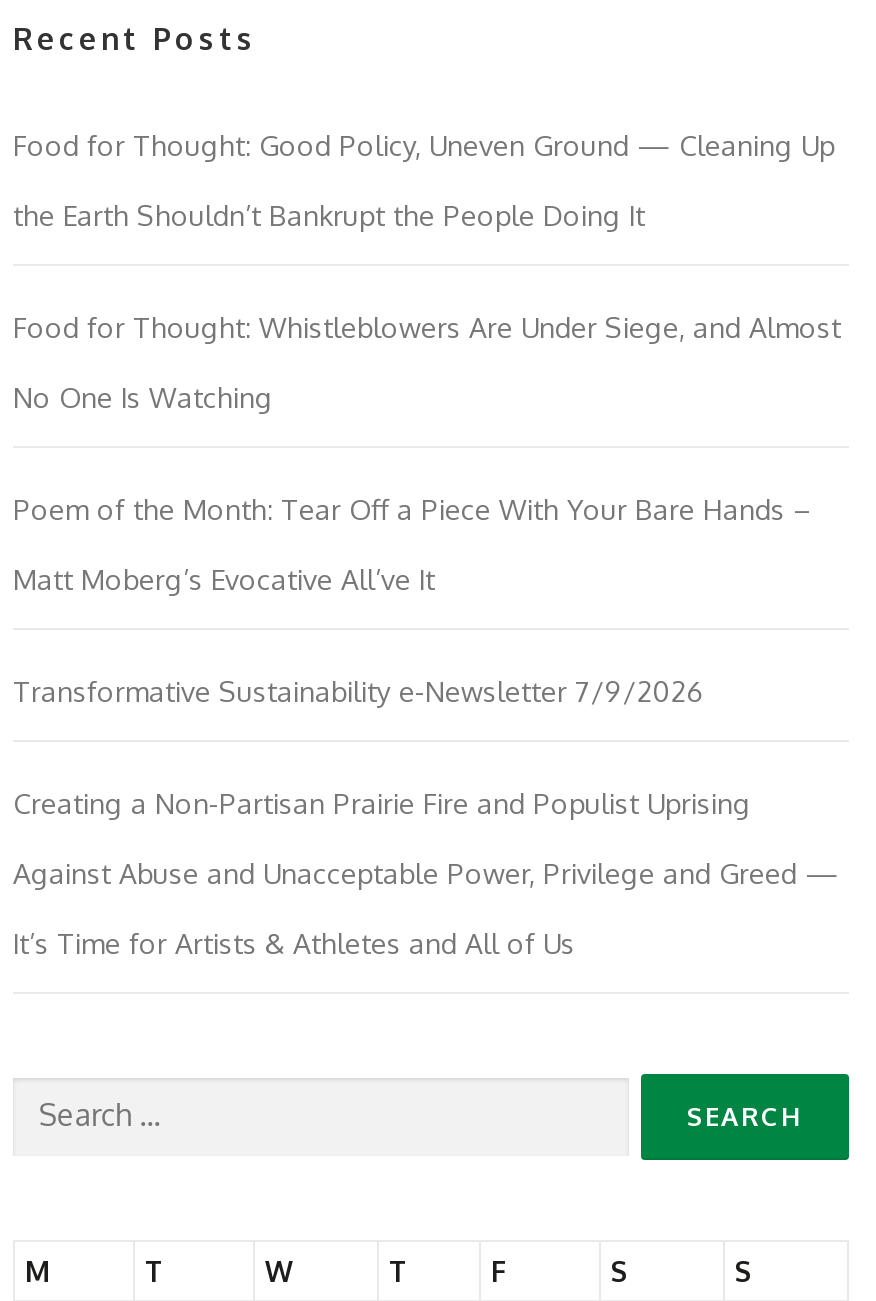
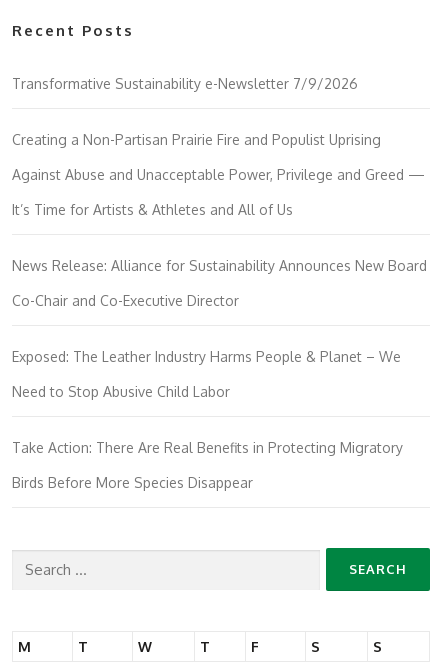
[13,127,841,595] Food for Thought: Good Policy, Uneven Ground — Cleaning Up | the Earth Shouldn’t Bankrupt the People Doing It | Food for Thought: Whistleblowers Are Under Siege, and Almost | No One Is Watching | Poem of the Month: Tear Off a Piece With Your Bare Hands – | Matt Moberg’s Evocative All’ve It -> none
moved [13,673,847,959] -> [12,75,429,218]: Transformative Sustainability e-Newsletter 7/9/2026 | Creating a Non-Partisan Prairie Fire and Populist Uprising | Against Abuse and Unacceptable Power, Privilege and Greed — | It’s Time for Artists & Athletes and All of Us
none -> [12,257,427,491] News Release: Alliance for Sustainability Announces New Board | Co-Chair and Co-Executive Director | Exposed: The Leather Industry Harms People & Planet – We | Need to Stop Abusive Child Labor | Take Action: There Are Real Benefits in Protecting Migratory | Birds Before More Species Disappear

